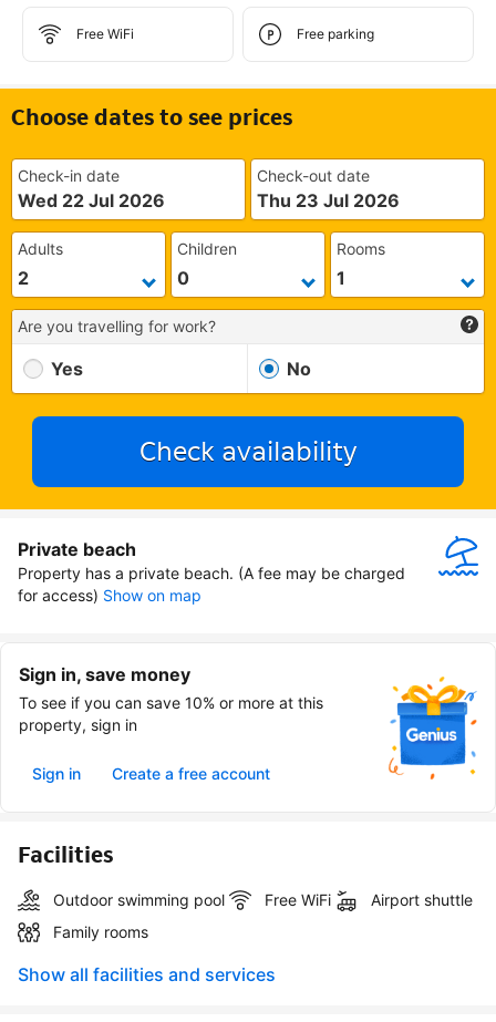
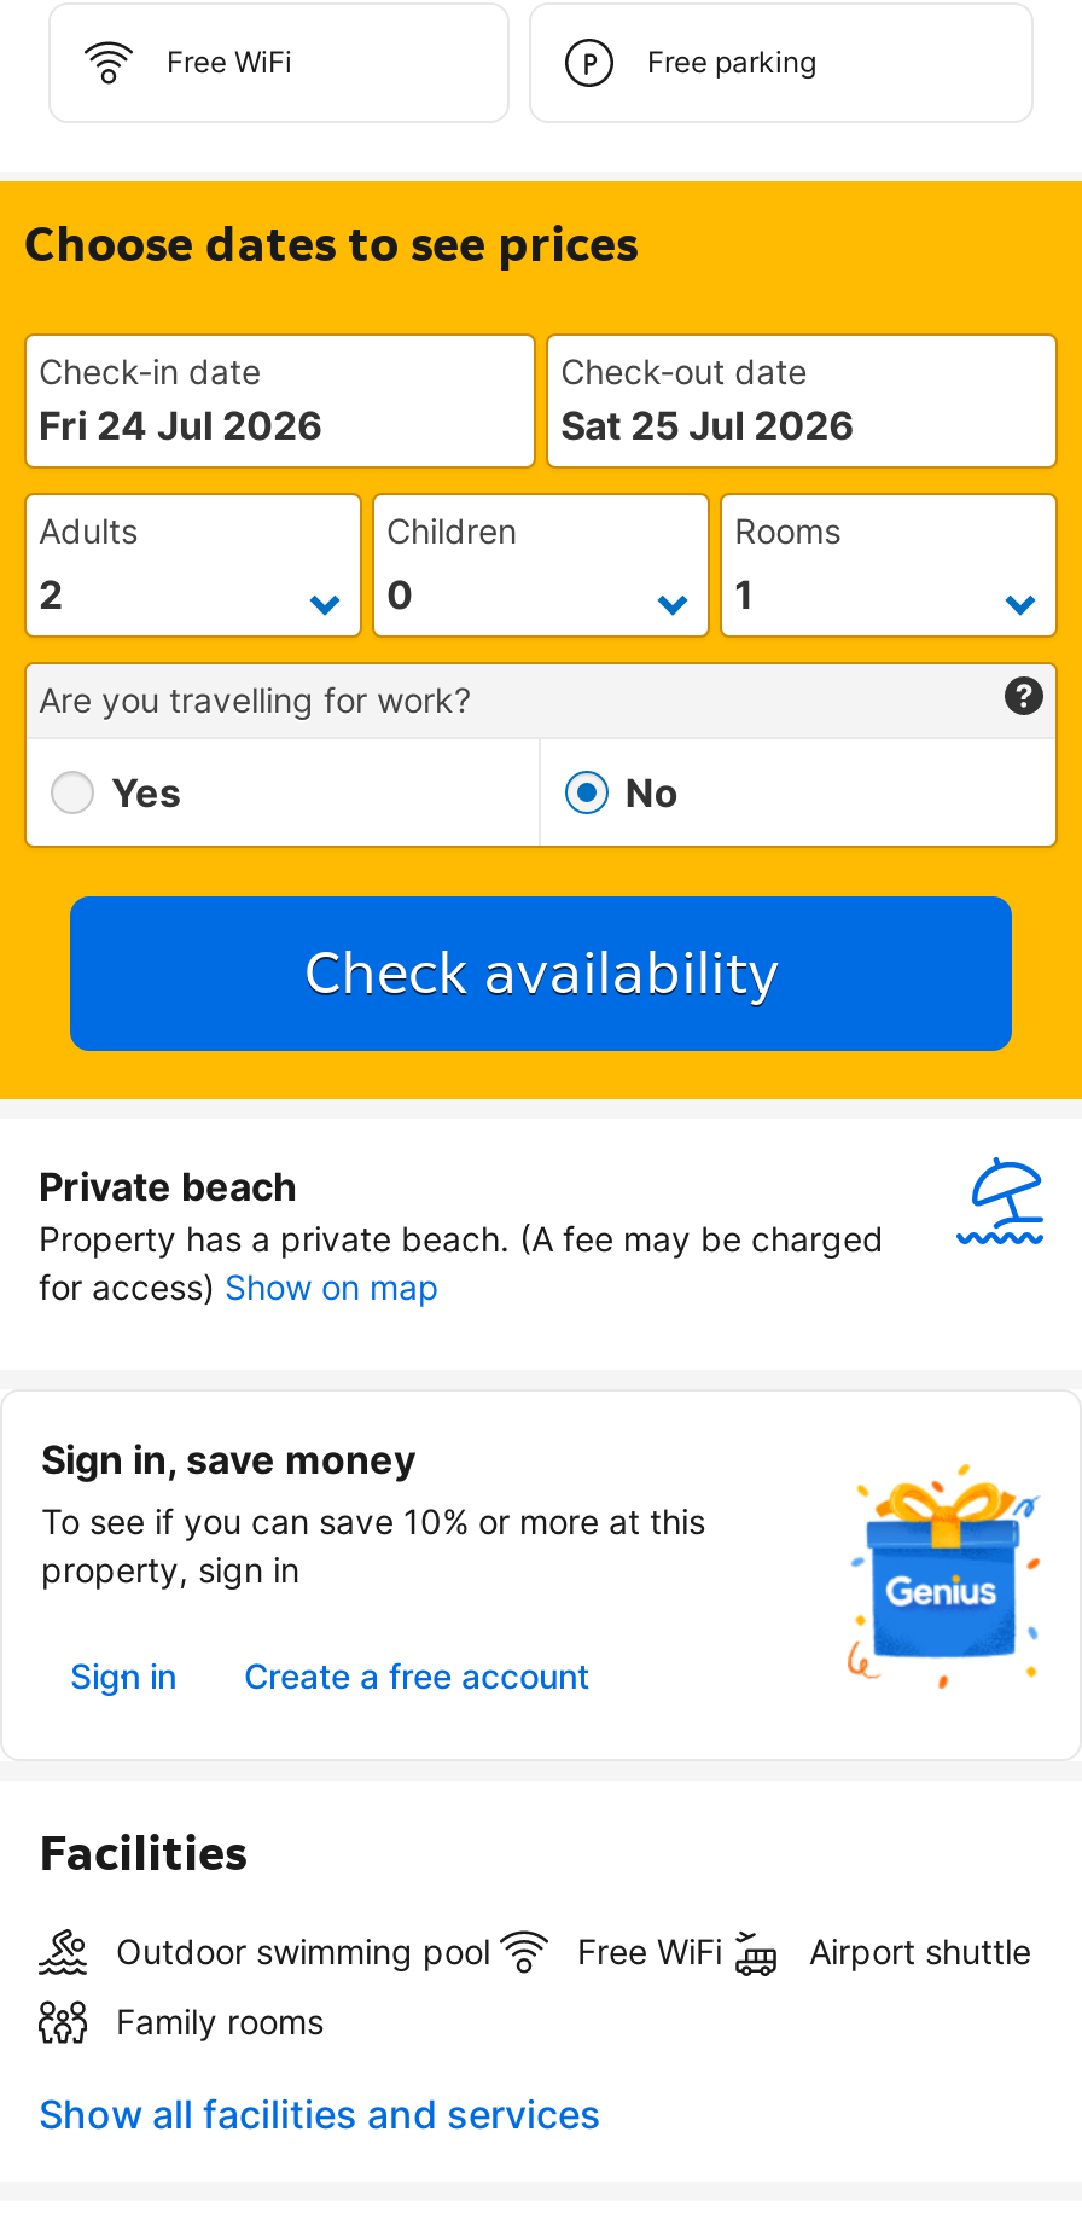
[18,189,165,211] Wed 22 Jul 2026 -> [39,401,324,449] Fri 24 Jul 2026
[257,189,400,211] Thu 23 Jul 2026 -> [561,401,855,449] Sat 25 Jul 2026

